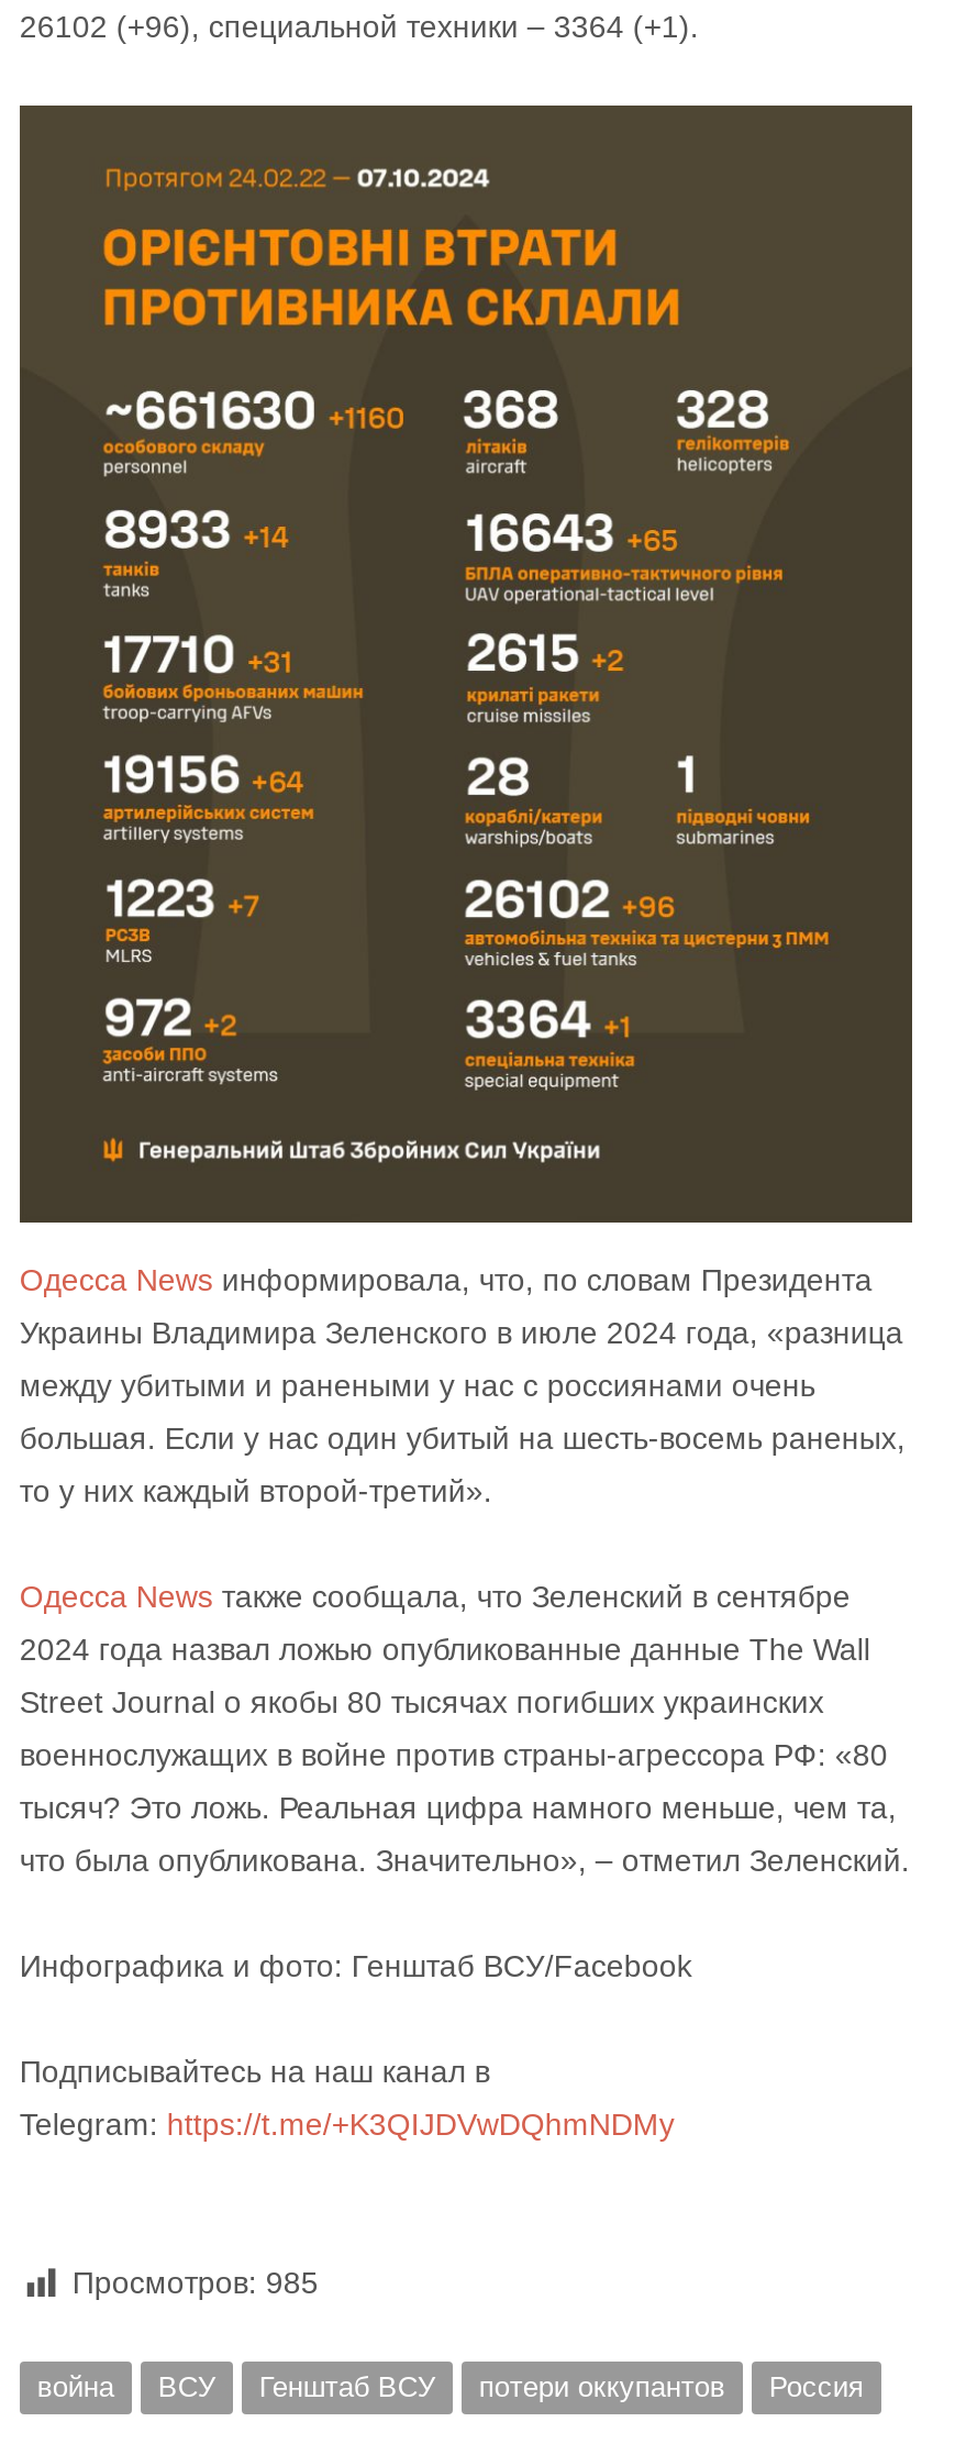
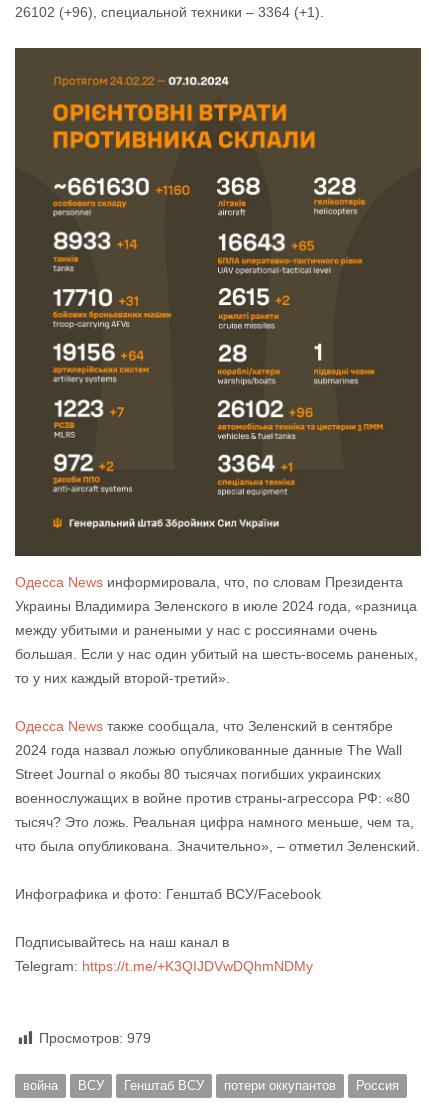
[72,2266,318,2301] Просмотров: 985 -> [39,1030,151,1046] Просмотров: 979

